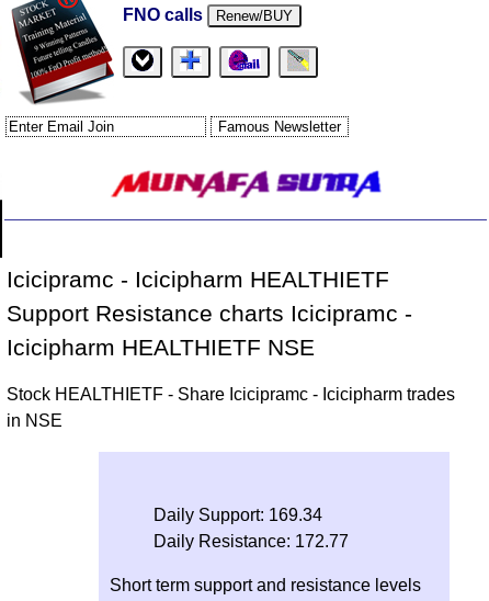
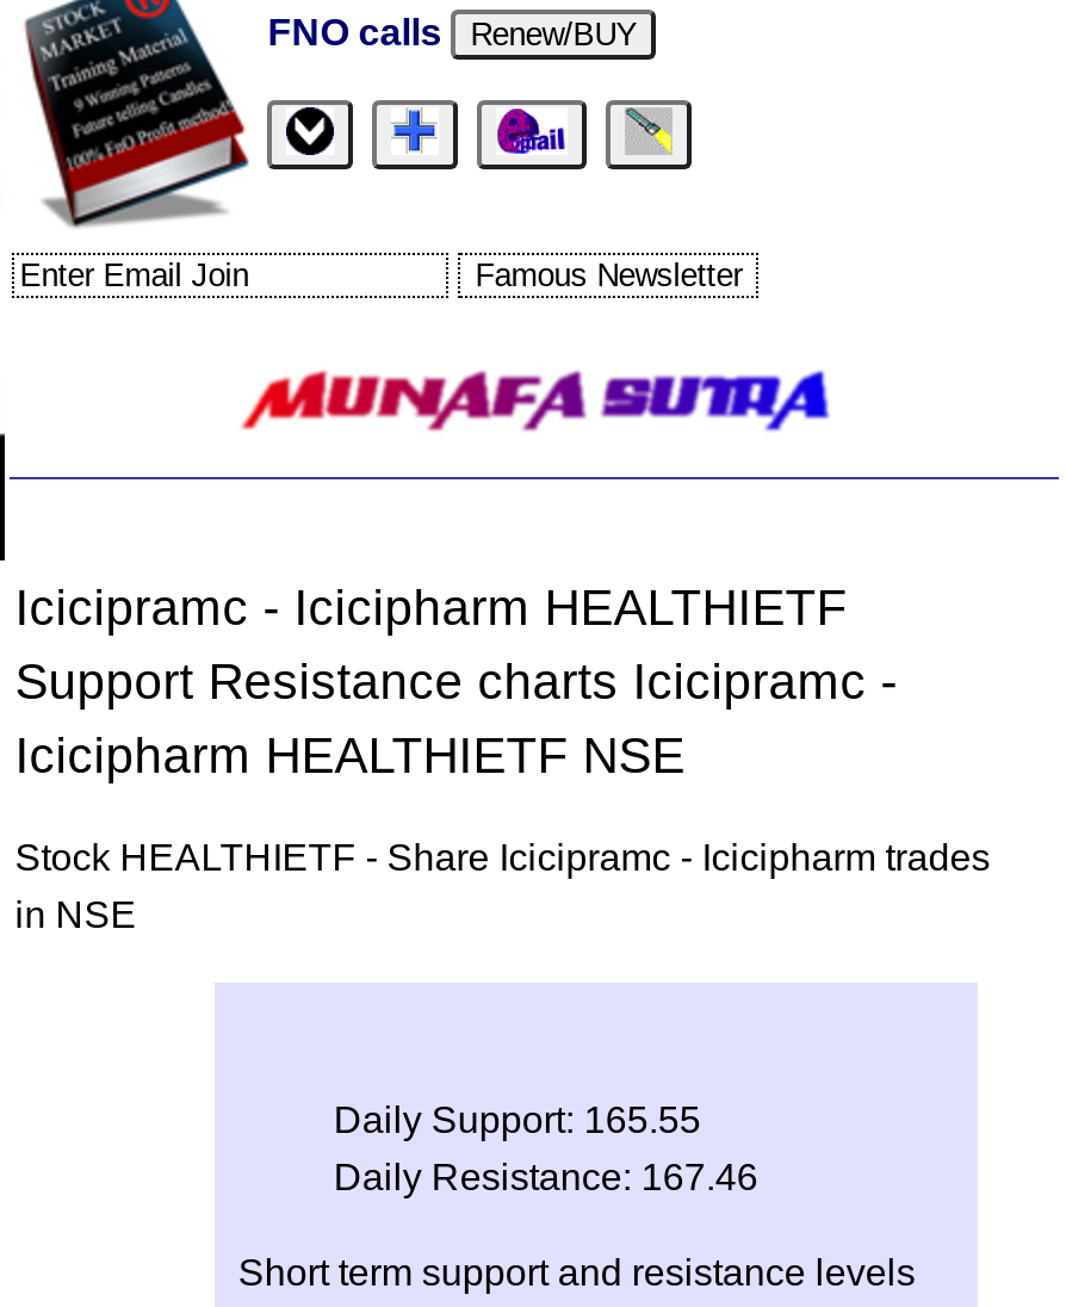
[153,506,322,525] Daily Support: 169.34 -> [334,1100,701,1141] Daily Support: 165.55
[153,532,349,551] Daily Resistance: 172.77 -> [334,1157,758,1198] Daily Resistance: 167.46

